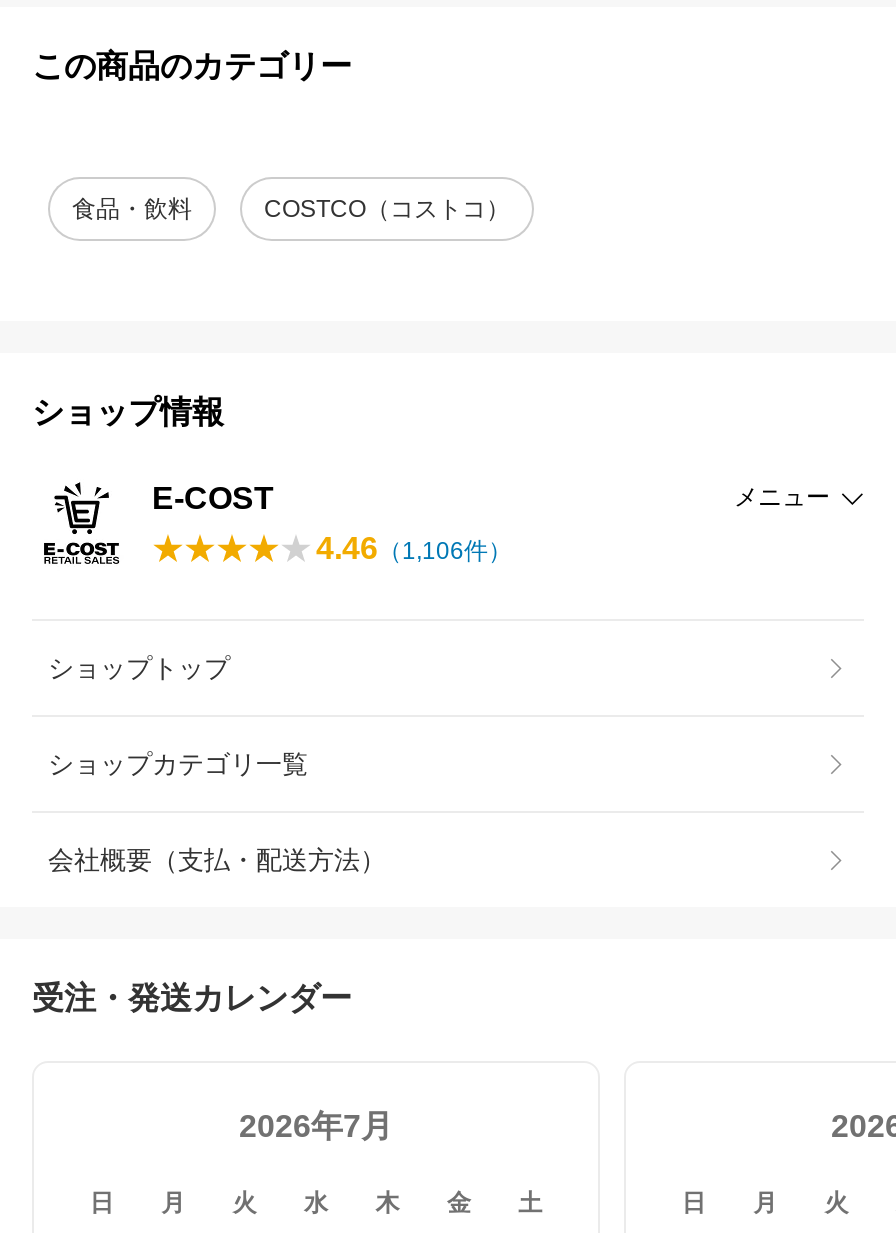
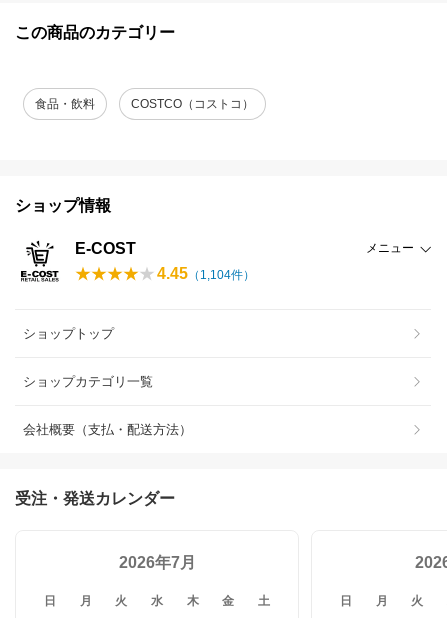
[316,531,512,565] 4.46（1,106件） -> [157,265,255,282] 4.45（1,104件）

